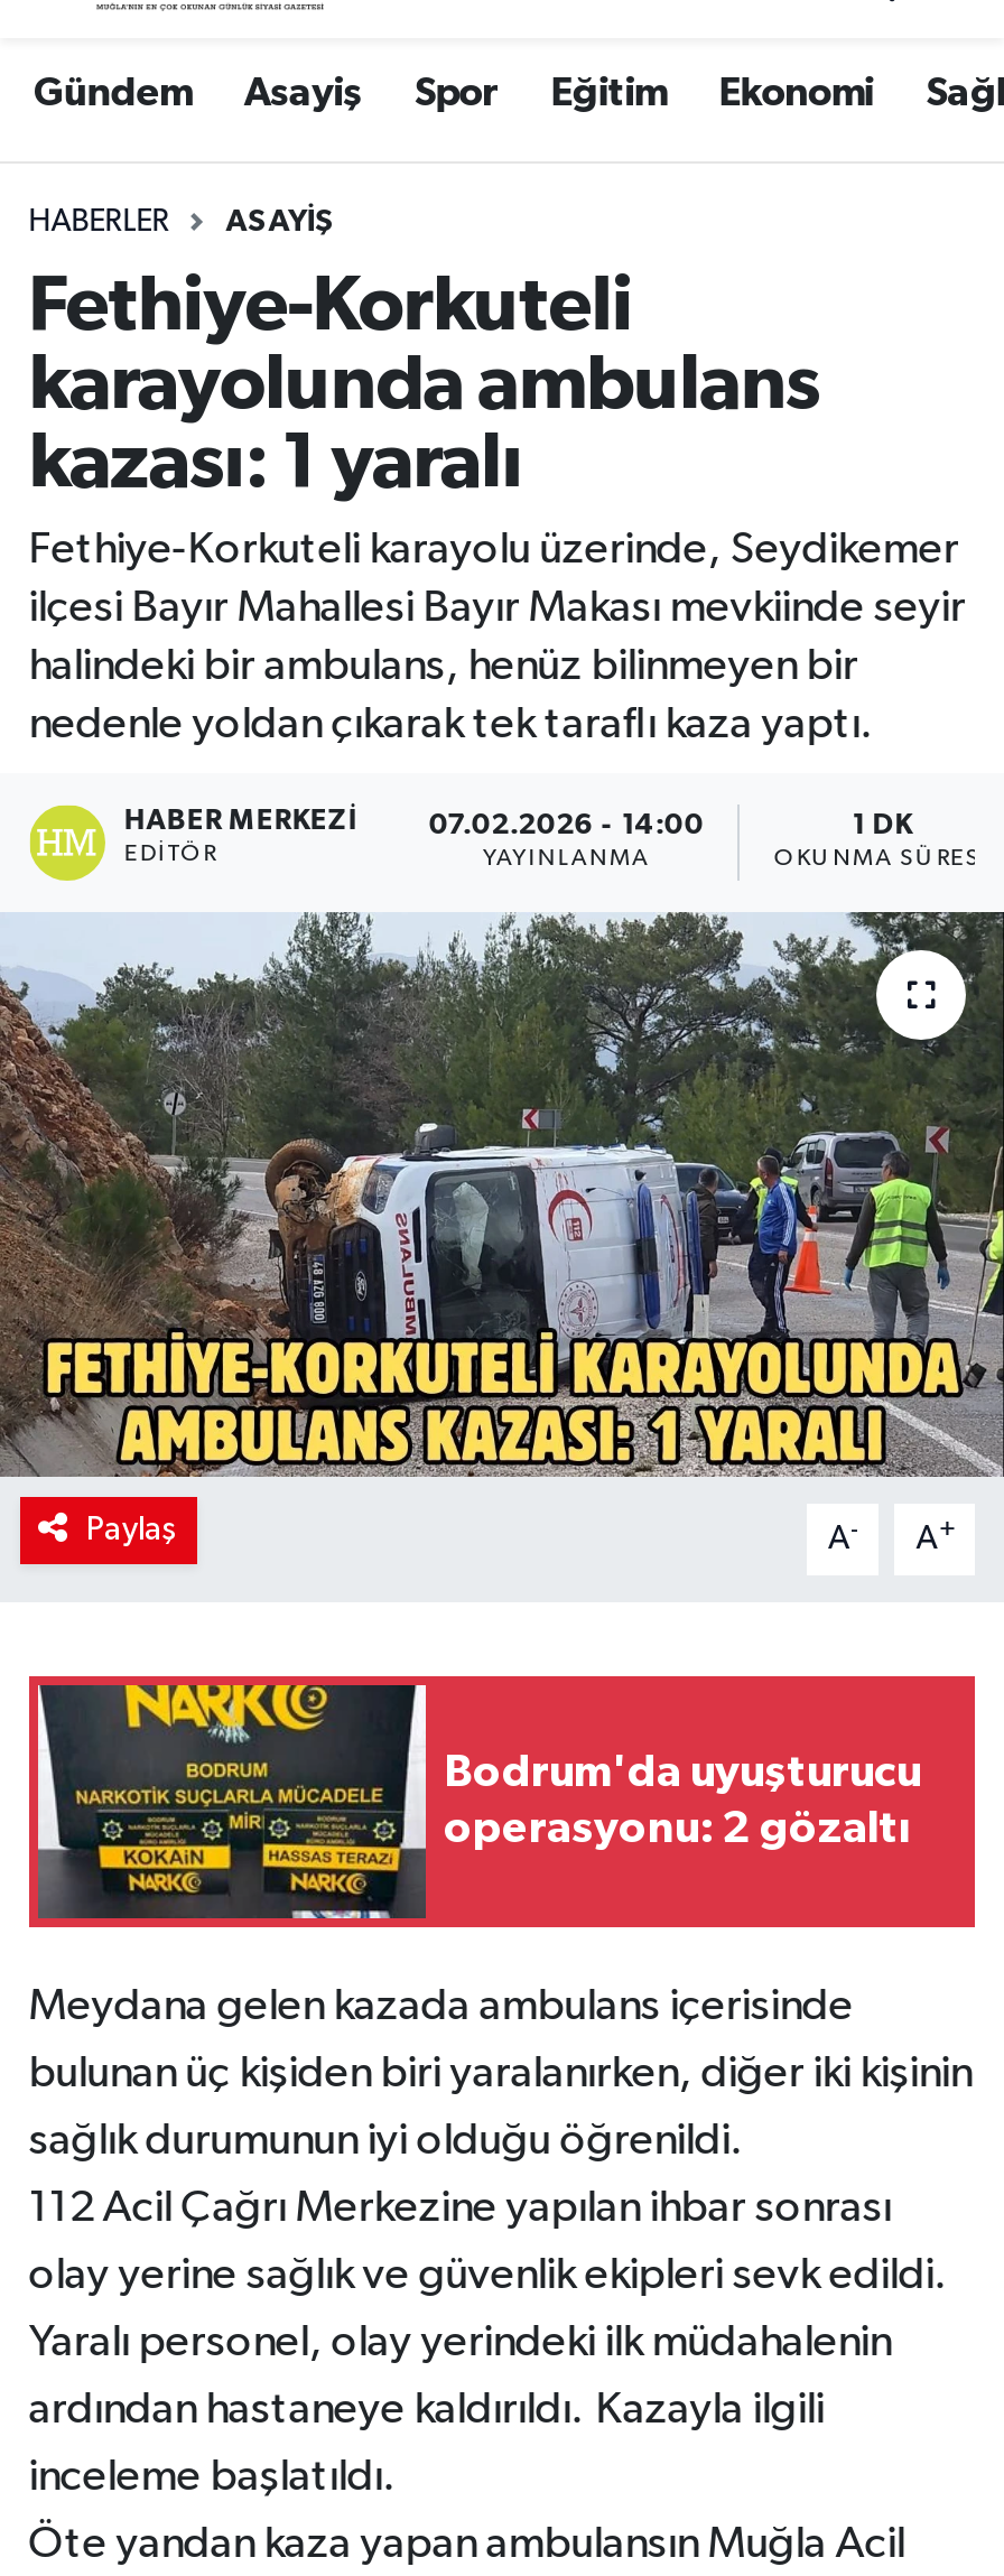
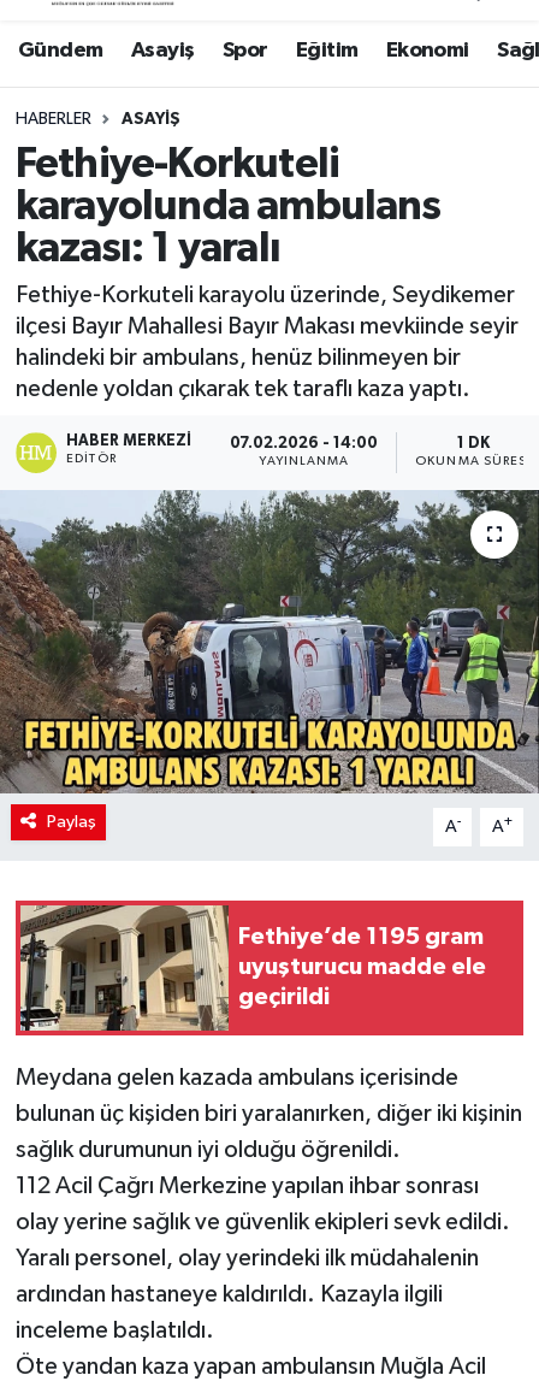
[36,1683,921,1921] [image] | Bodrum'da uyuşturucu | operasyonu: 2 gözaltı -> [19,904,486,1032] [image] | Fethiye’de 1195 gram | uyuşturucu madde ele | geçirildi

